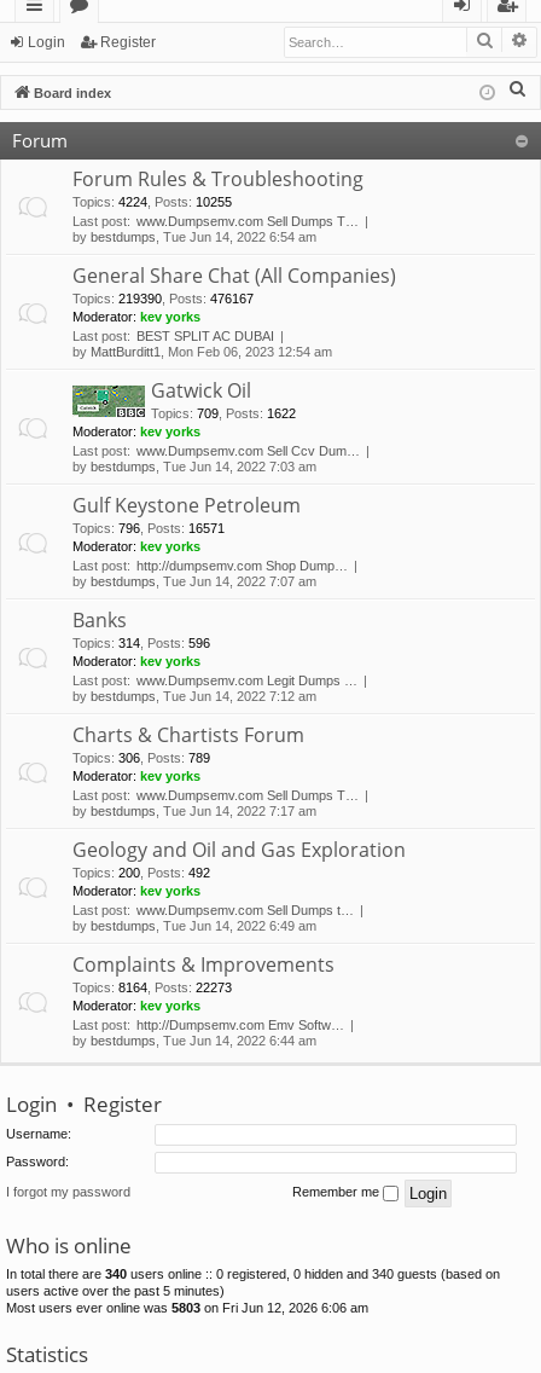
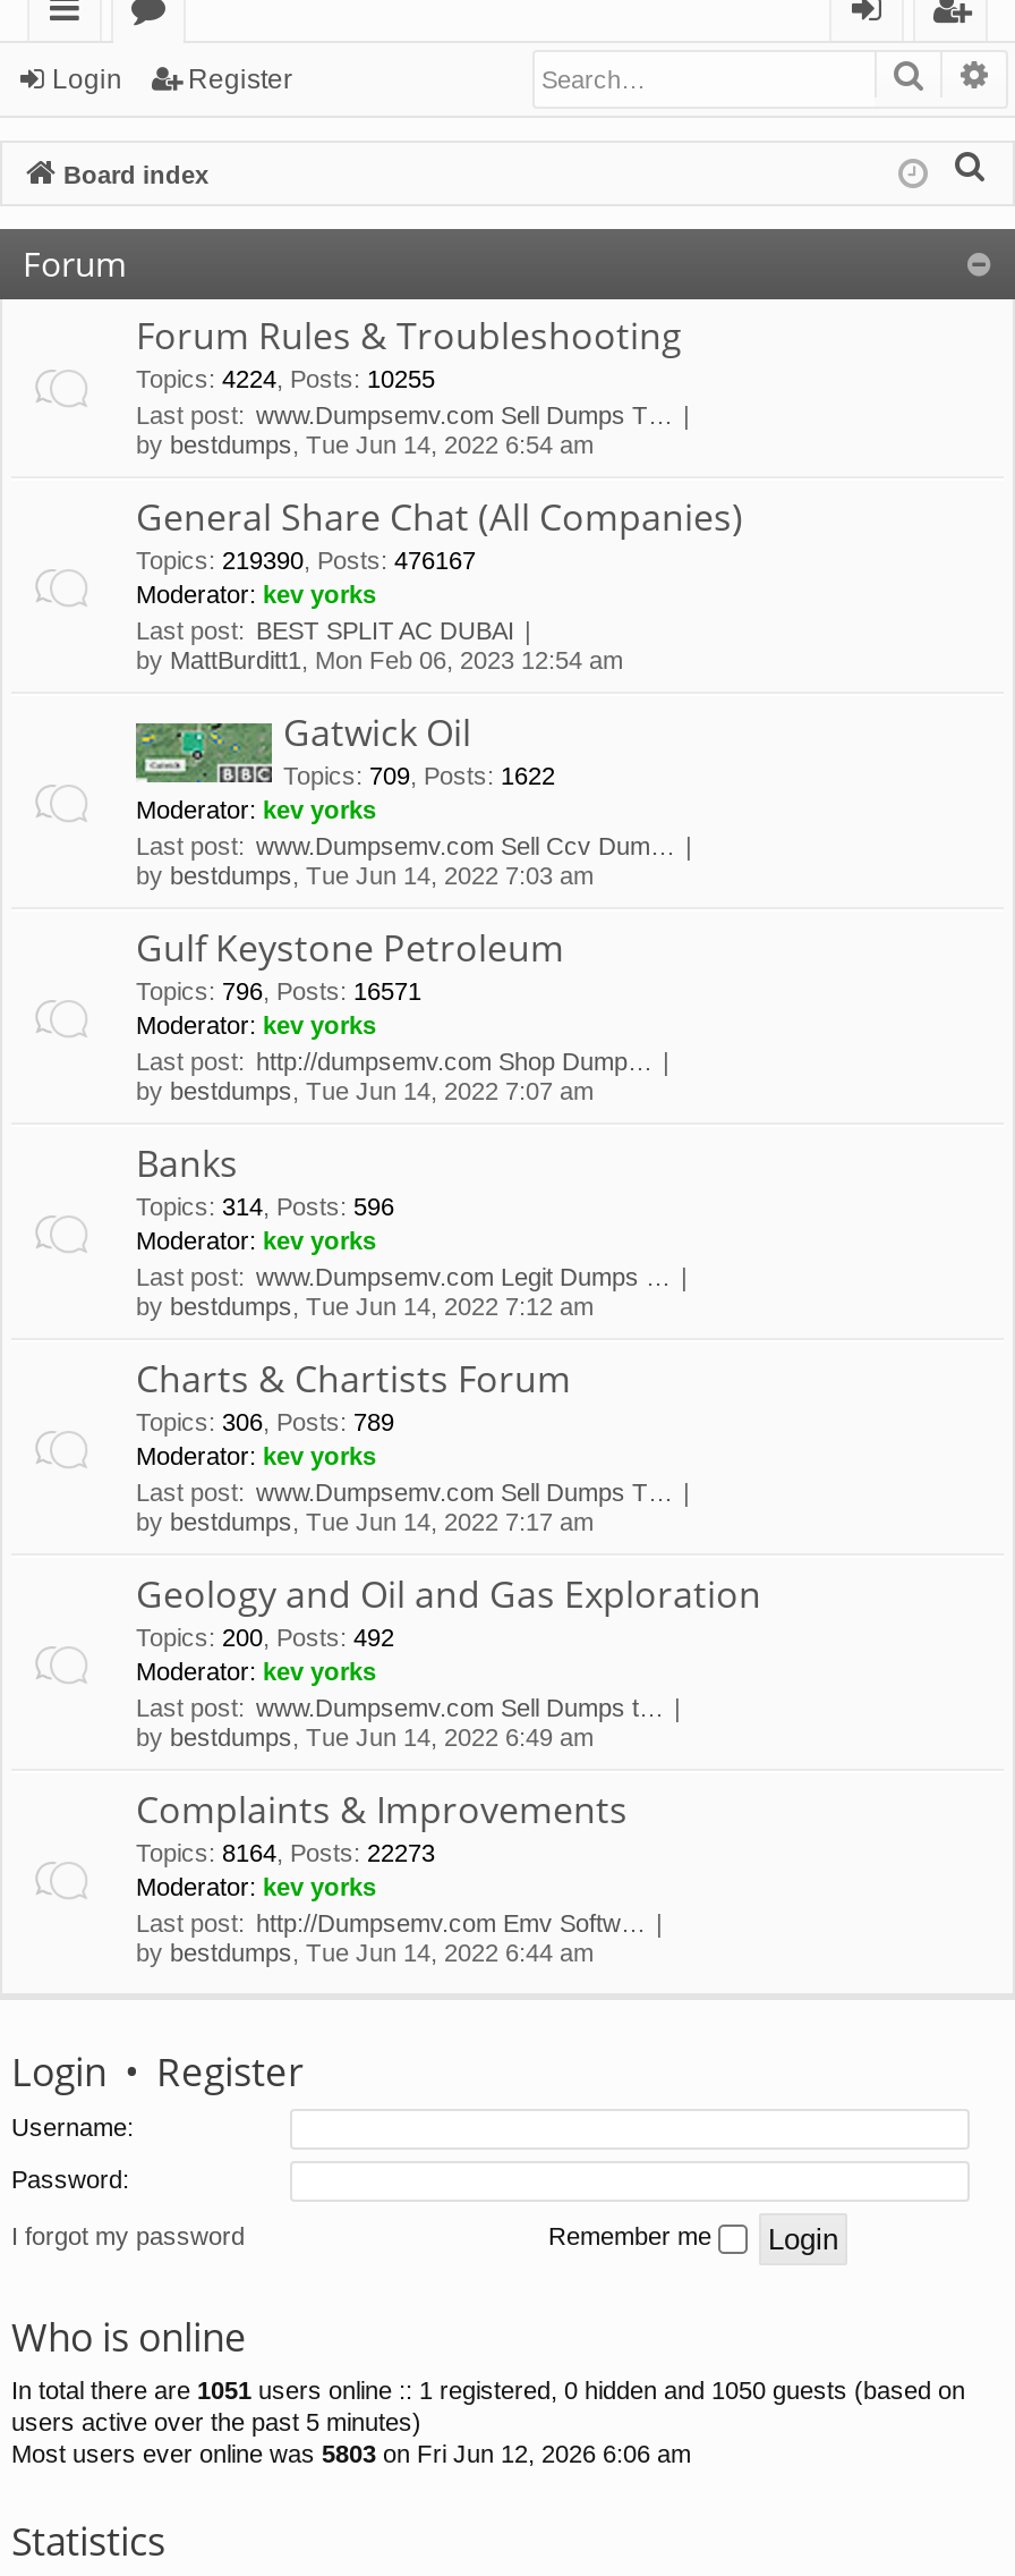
[6,1267,500,1282] In total there are 340 users online :: 0 registered, 0 hidden and 340 guests (based on -> [11,2377,965,2405] In total there are 1051 users online :: 1 registered, 0 hidden and 1050 guests (based on

